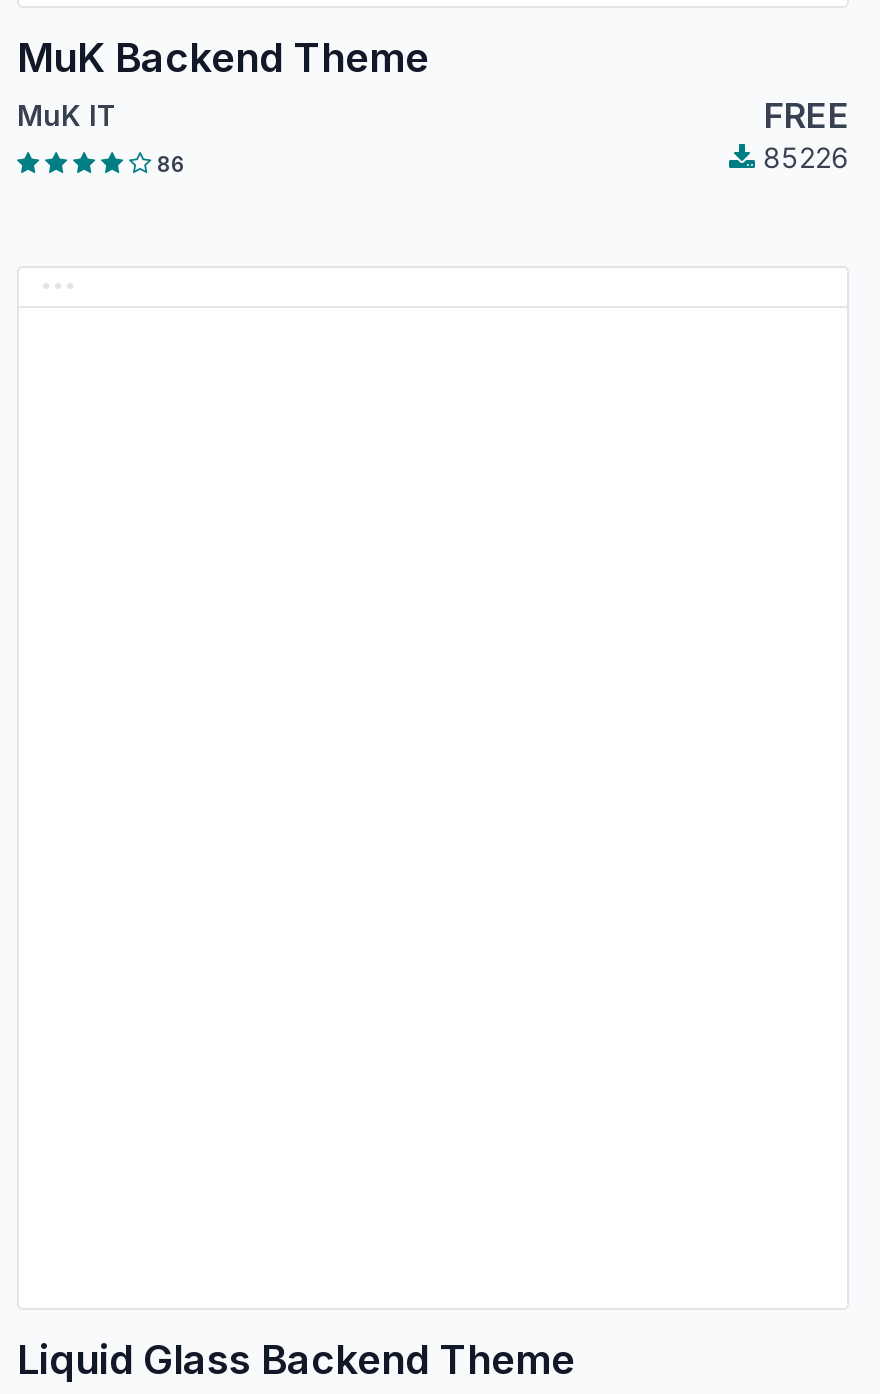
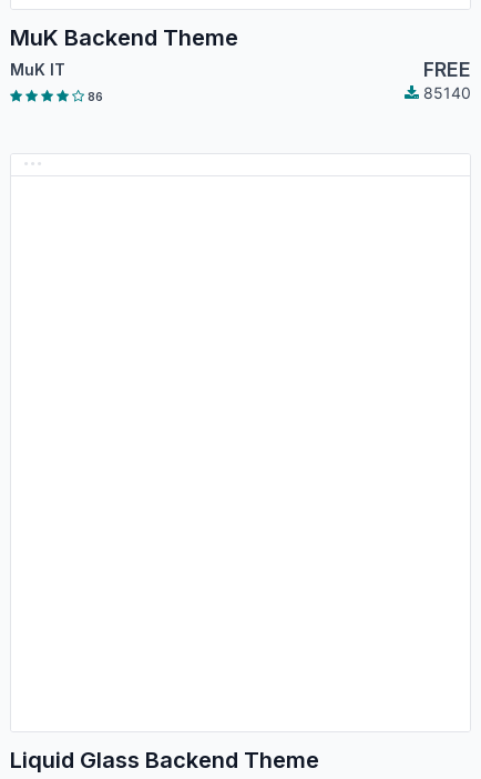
[755,139,849,173] 85226 -> [419,83,471,102] 85140

